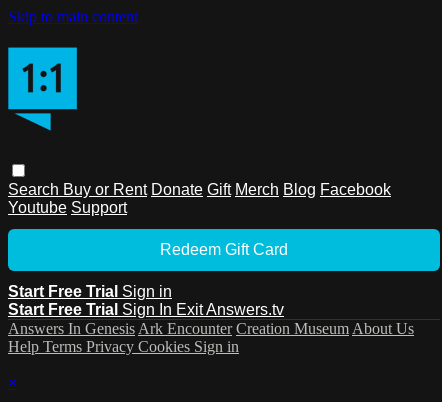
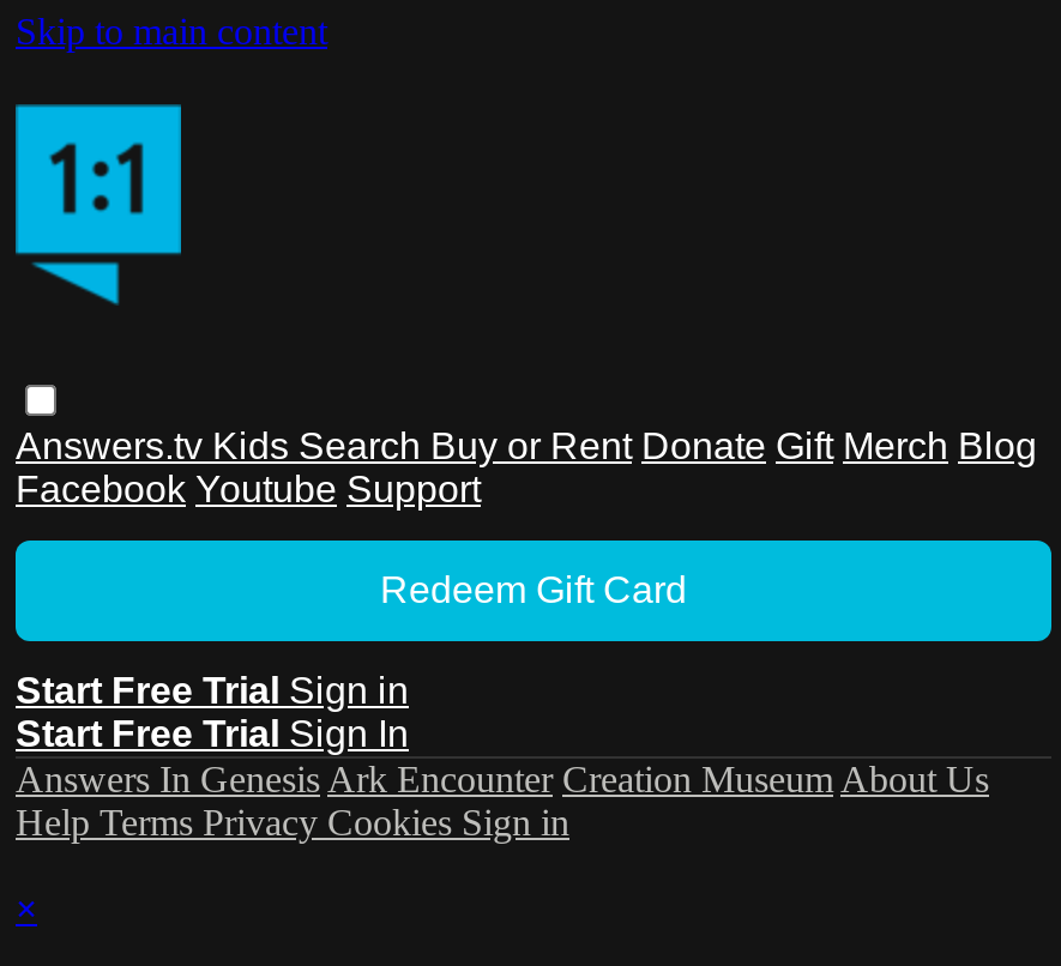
[8,181,391,216] Search Buy or Rent Donate Gift Merch Blog Facebook | Youtube Support -> [16,425,1037,509] Answers.tv Kids Search Buy or Rent Donate Gift Merch Blog | Facebook Youtube Support
[8,301,284,318] Start Free Trial Sign In Exit Answers.tv -> [16,713,409,754] Start Free Trial Sign In

